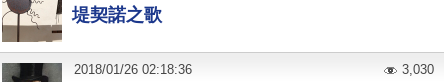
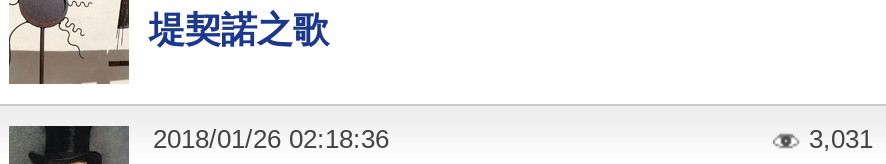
[402,62,434,77] 3,030 -> [809,124,873,154] 3,031

